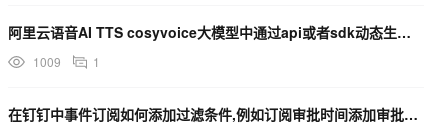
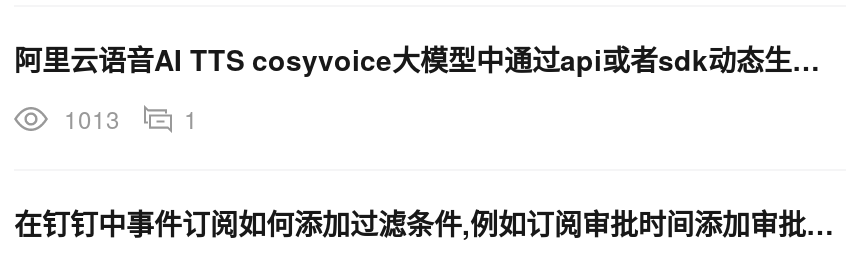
[33,53,100,70] 1009 1 -> [64,101,198,135] 1013 1

